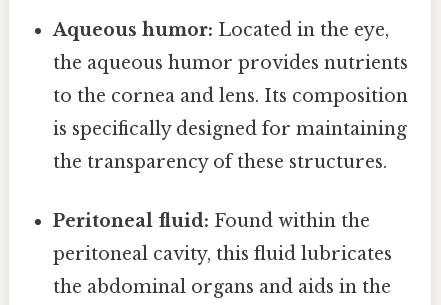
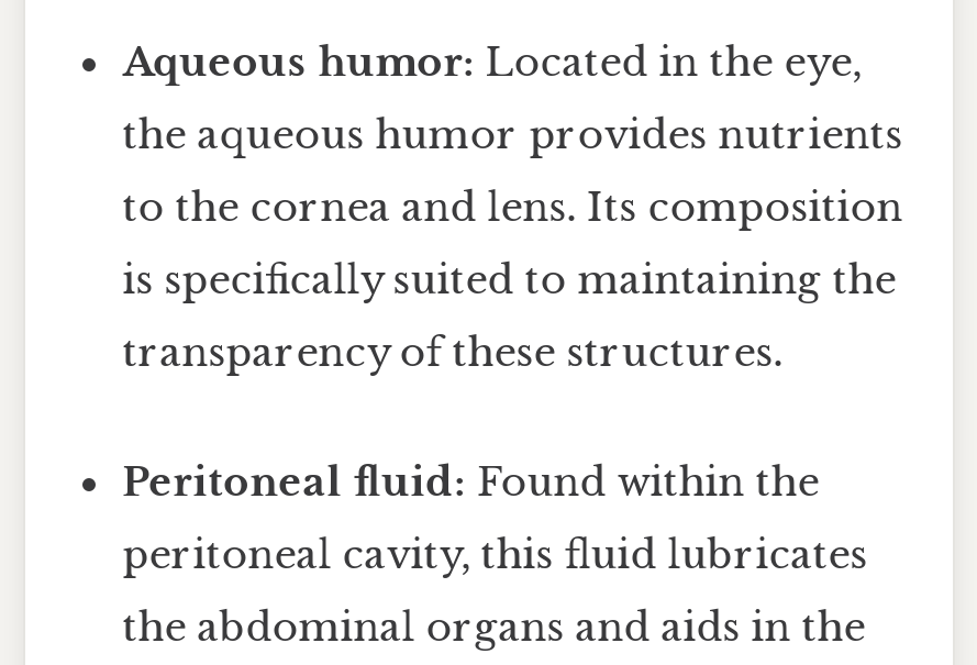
[53,118,407,140] is specifically designed for maintaining -> [122,256,896,305] is specifically suited to maintaining the
[53,151,387,173] the transparency of these structures. -> [122,329,782,377] transparency of these structures.

